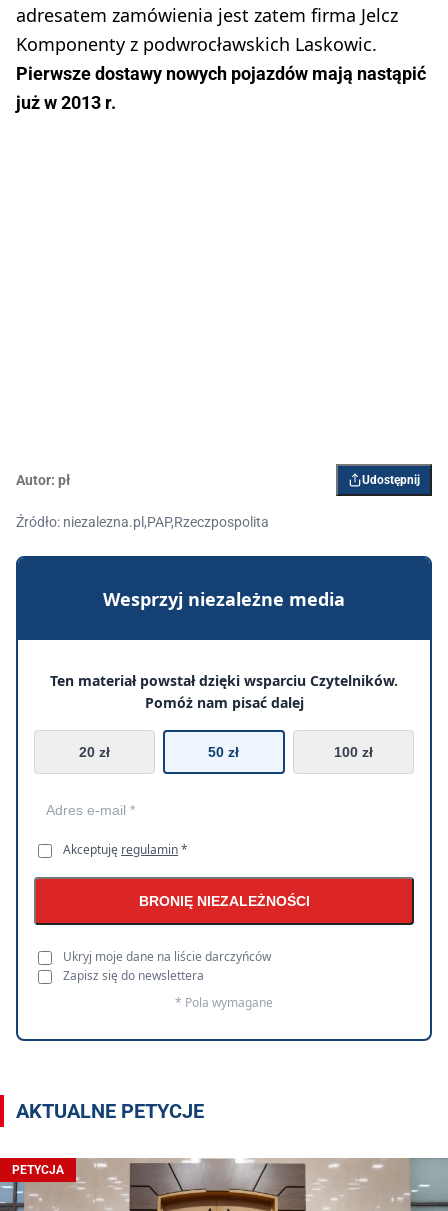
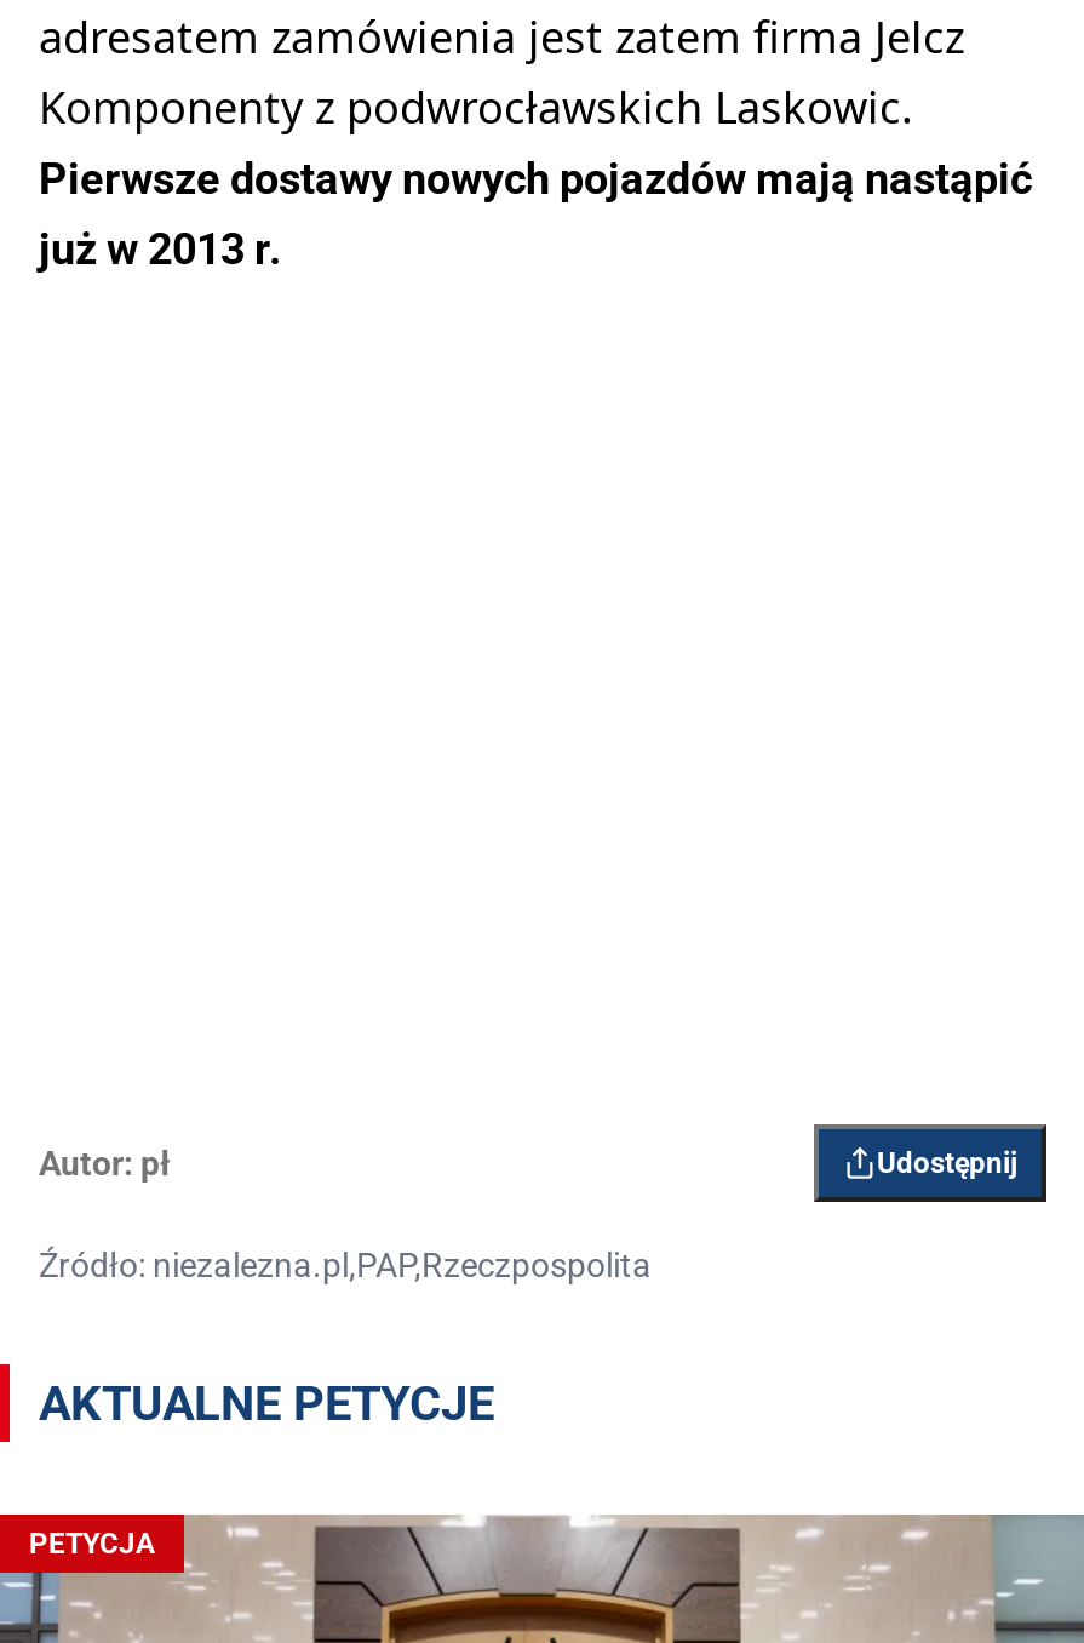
[15,555,433,1042] [image] | Wesprzyj niezależne media | Ten materiał powstał dzięki wsparciu Czytelników. | Pomóż nam pisać dalej | 20 zł | 50 zł | 100 zł -> none
[63,841,309,1011] Akceptuję regulamin * | BRONIĘ NIEZALEŻNOŚCI | Ukryj moje dane na liście darczyńców | Zapisz się do newslettera | * Pola wymagane -> none

